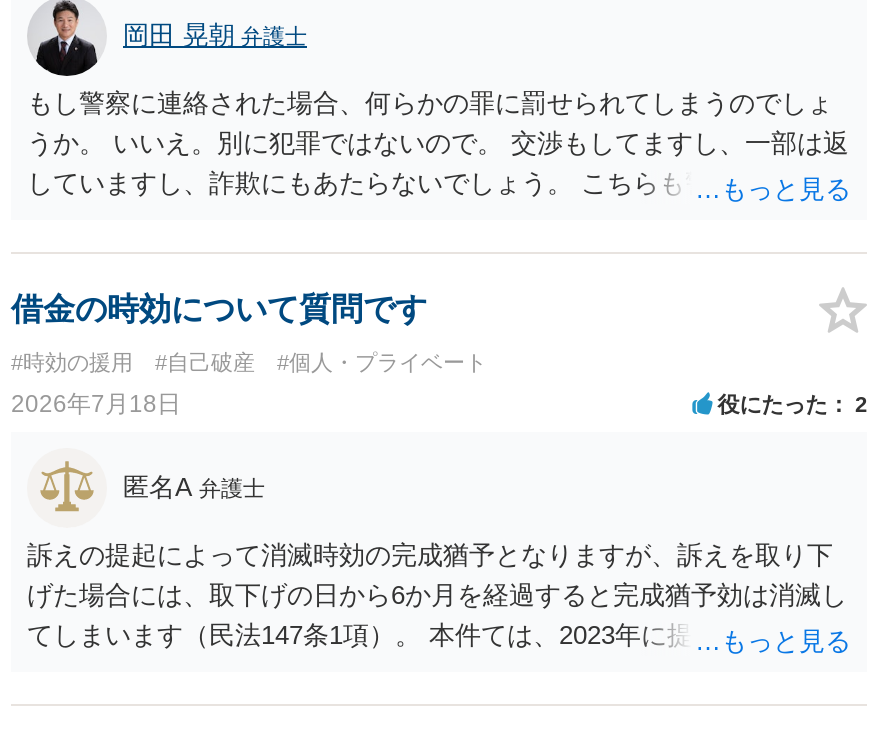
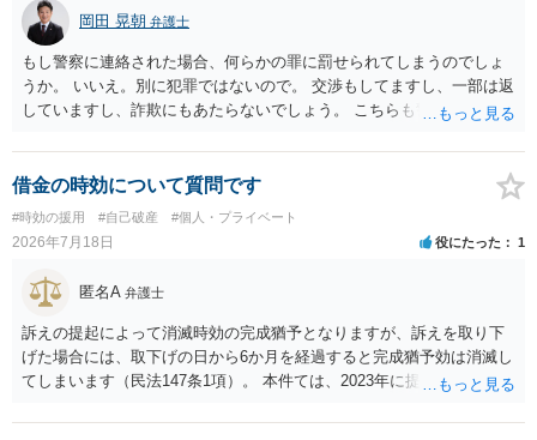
[717,391,867,415] 役にたった 2 -> [435,234,525,249] 役にたった 1

